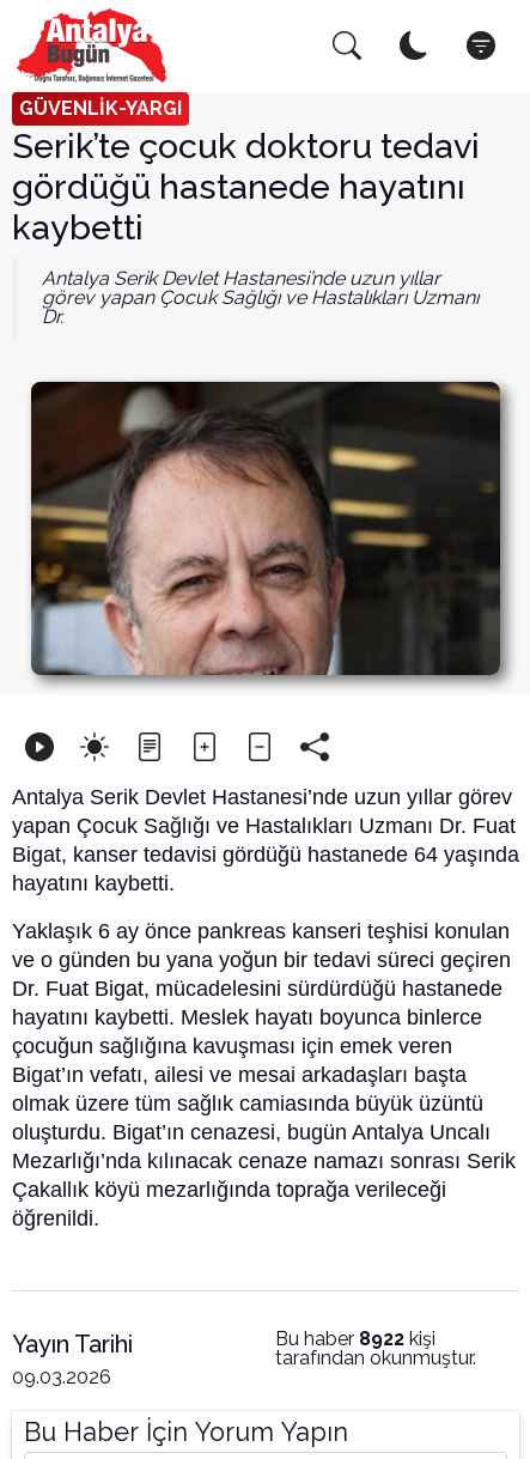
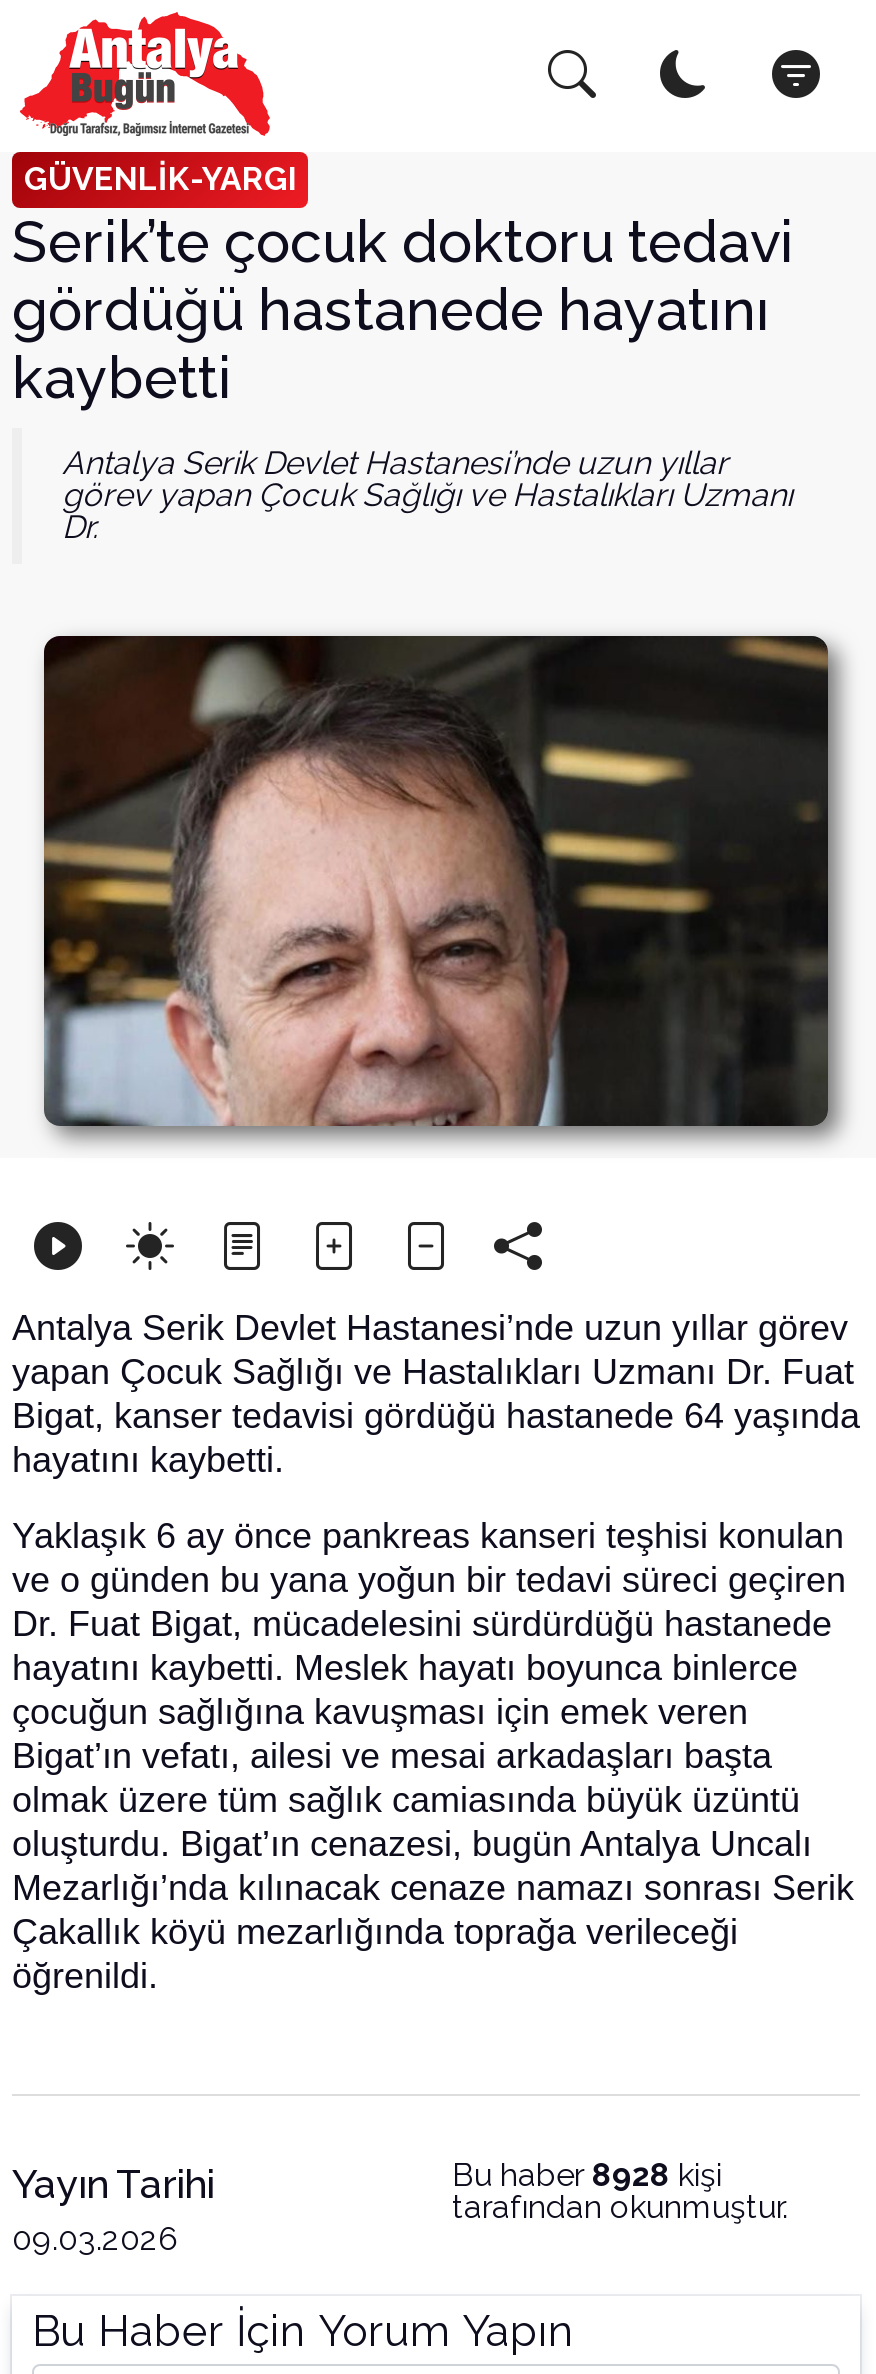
[275,1327,435,1350] Bu haber 8922 kişi -> [452,2156,722,2194] Bu haber 8928 kişi

